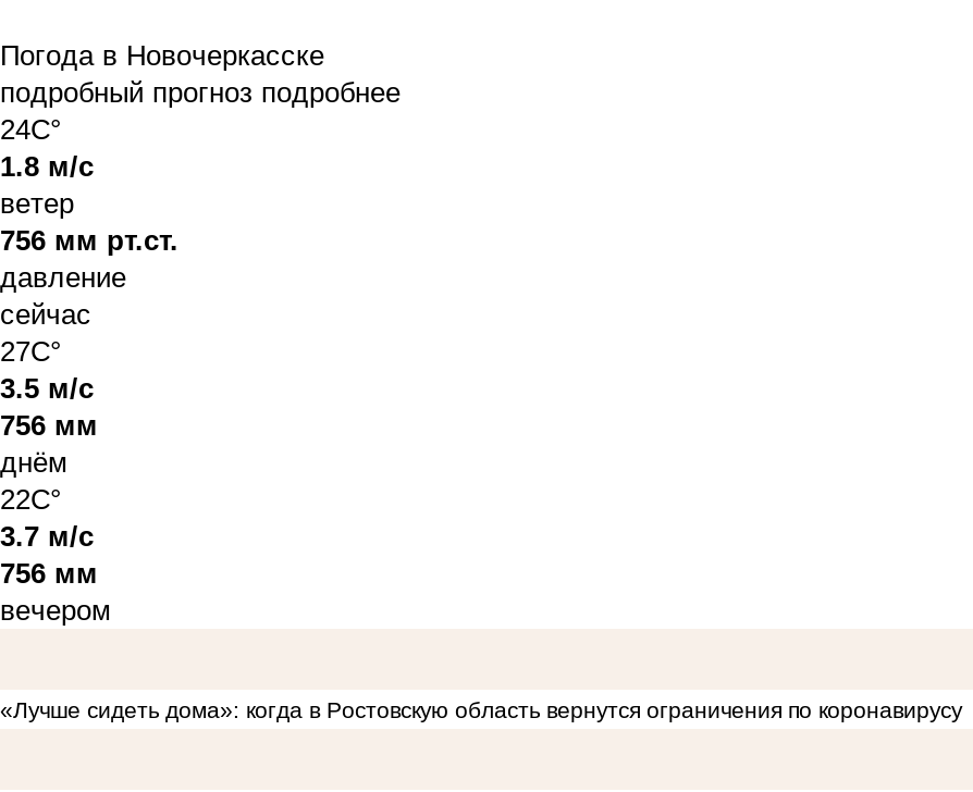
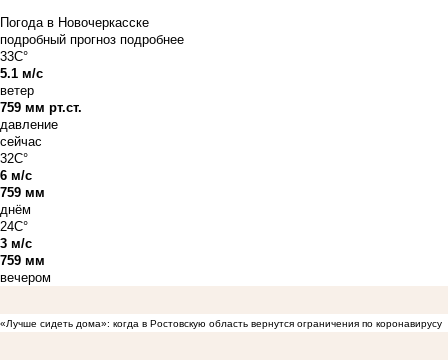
[0,113,94,182] 24C° | 1.8 м/с -> [0,49,43,81] 33C° | 5.1 м/с
[0,224,178,256] 756 мм рт.ст. -> [0,100,82,115] 759 мм рт.ст.
[0,335,98,441] 27C° | 3.5 м/с | 756 мм -> [0,151,45,200] 32C° | 6 м/с | 759 мм
[0,483,98,589] 22C° | 3.7 м/с | 756 мм -> [0,219,45,268] 24C° | 3 м/с | 759 мм

